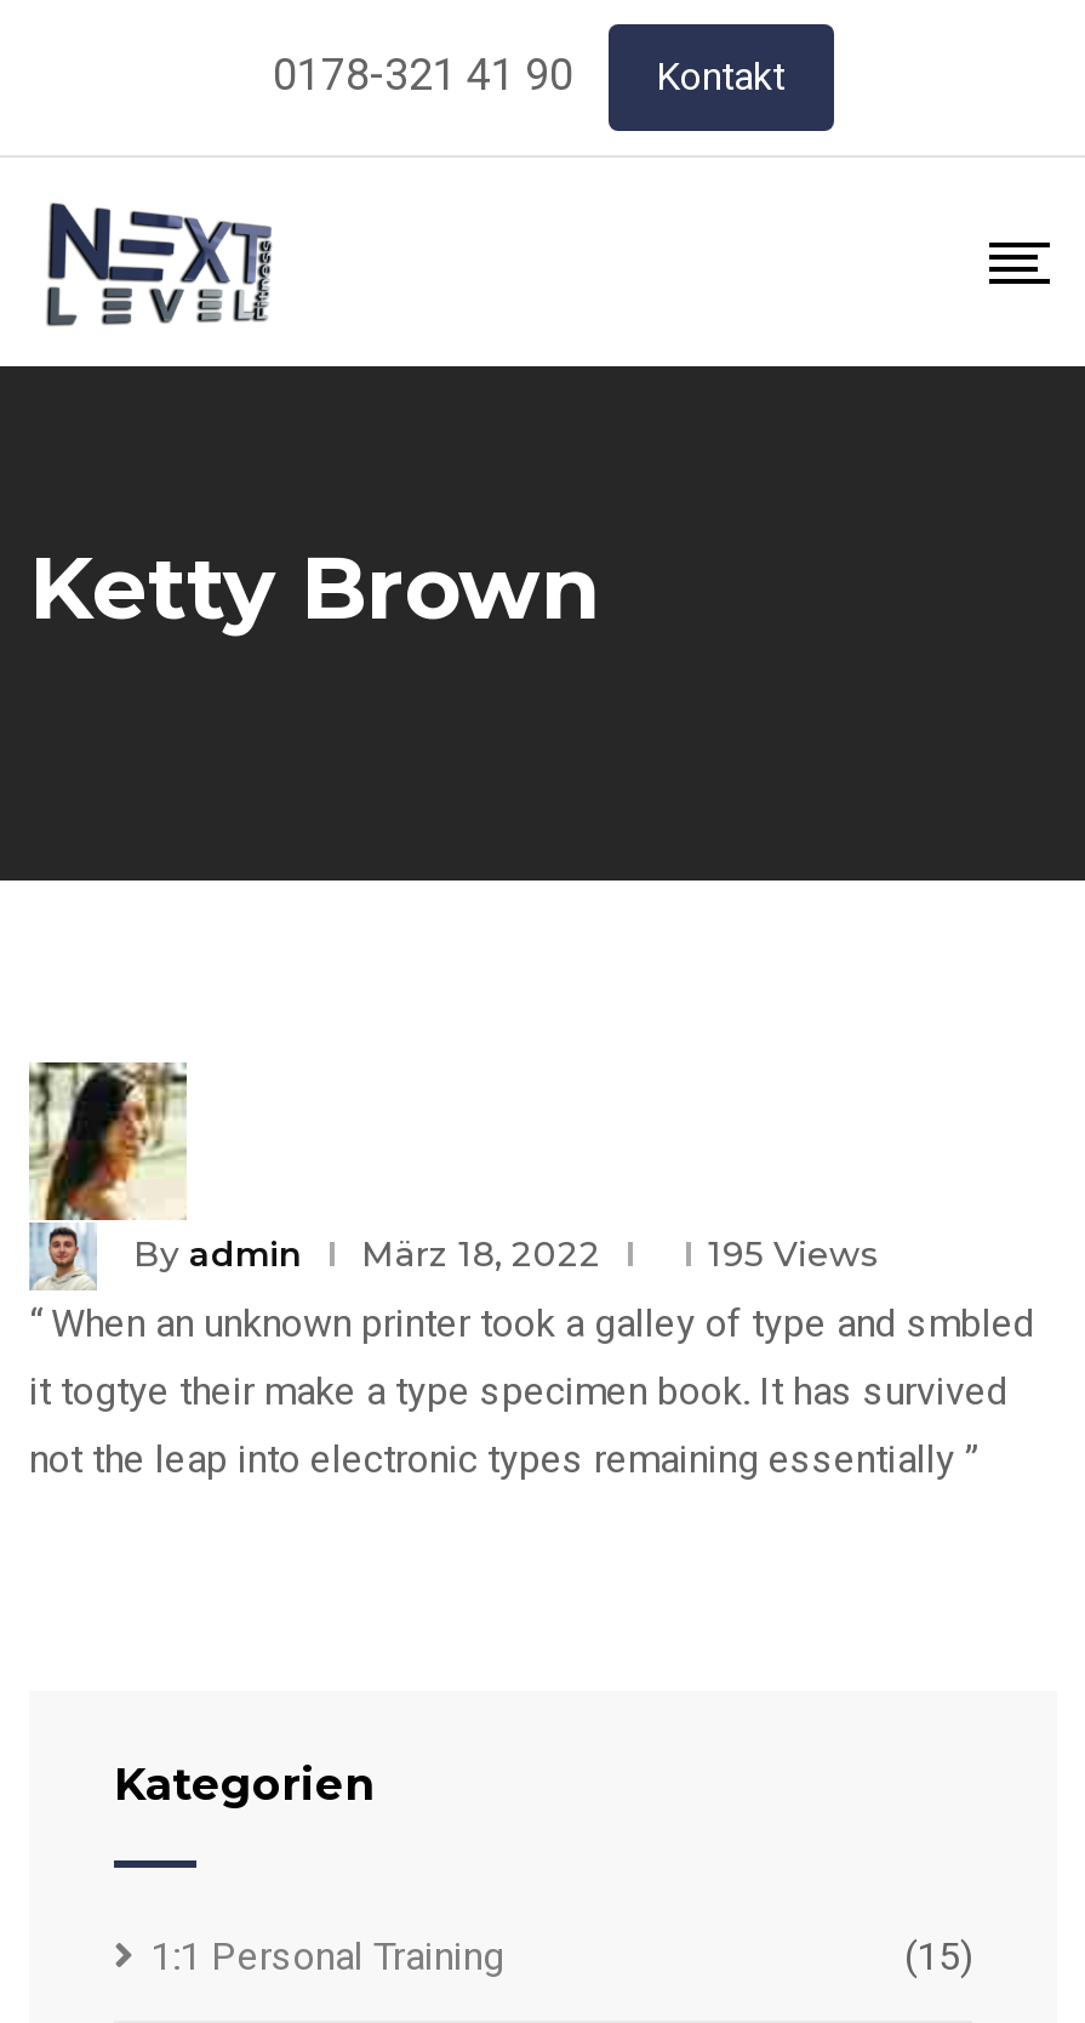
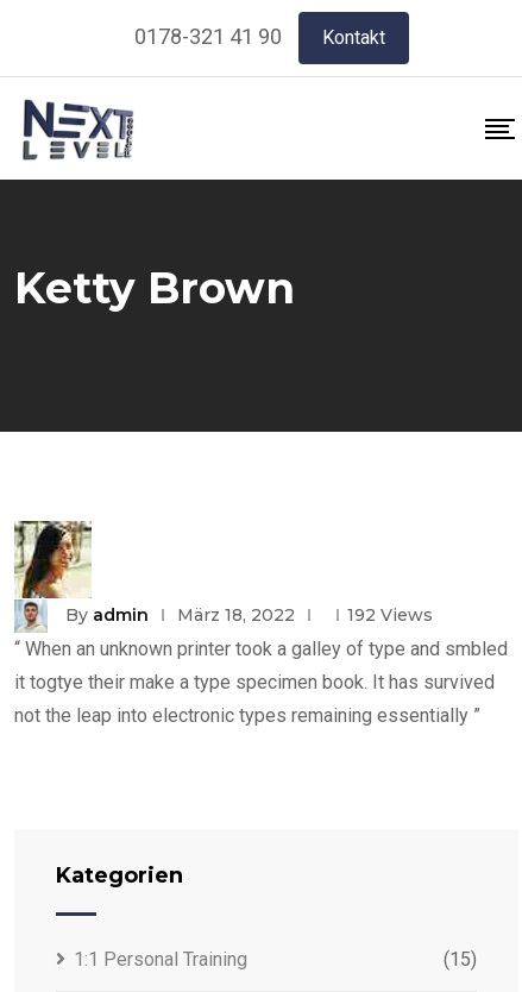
[708,1233,880,1276] 195 Views -> [347,604,433,626] 192 Views

